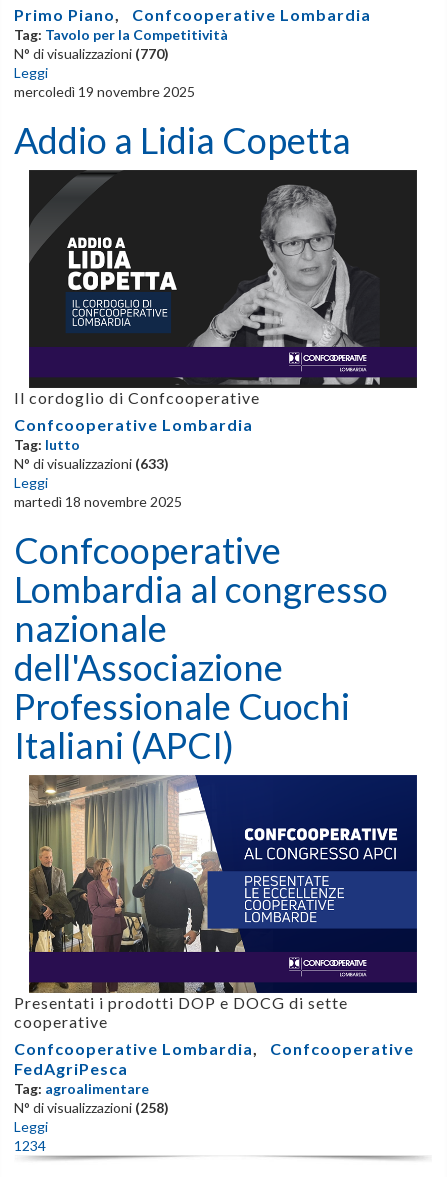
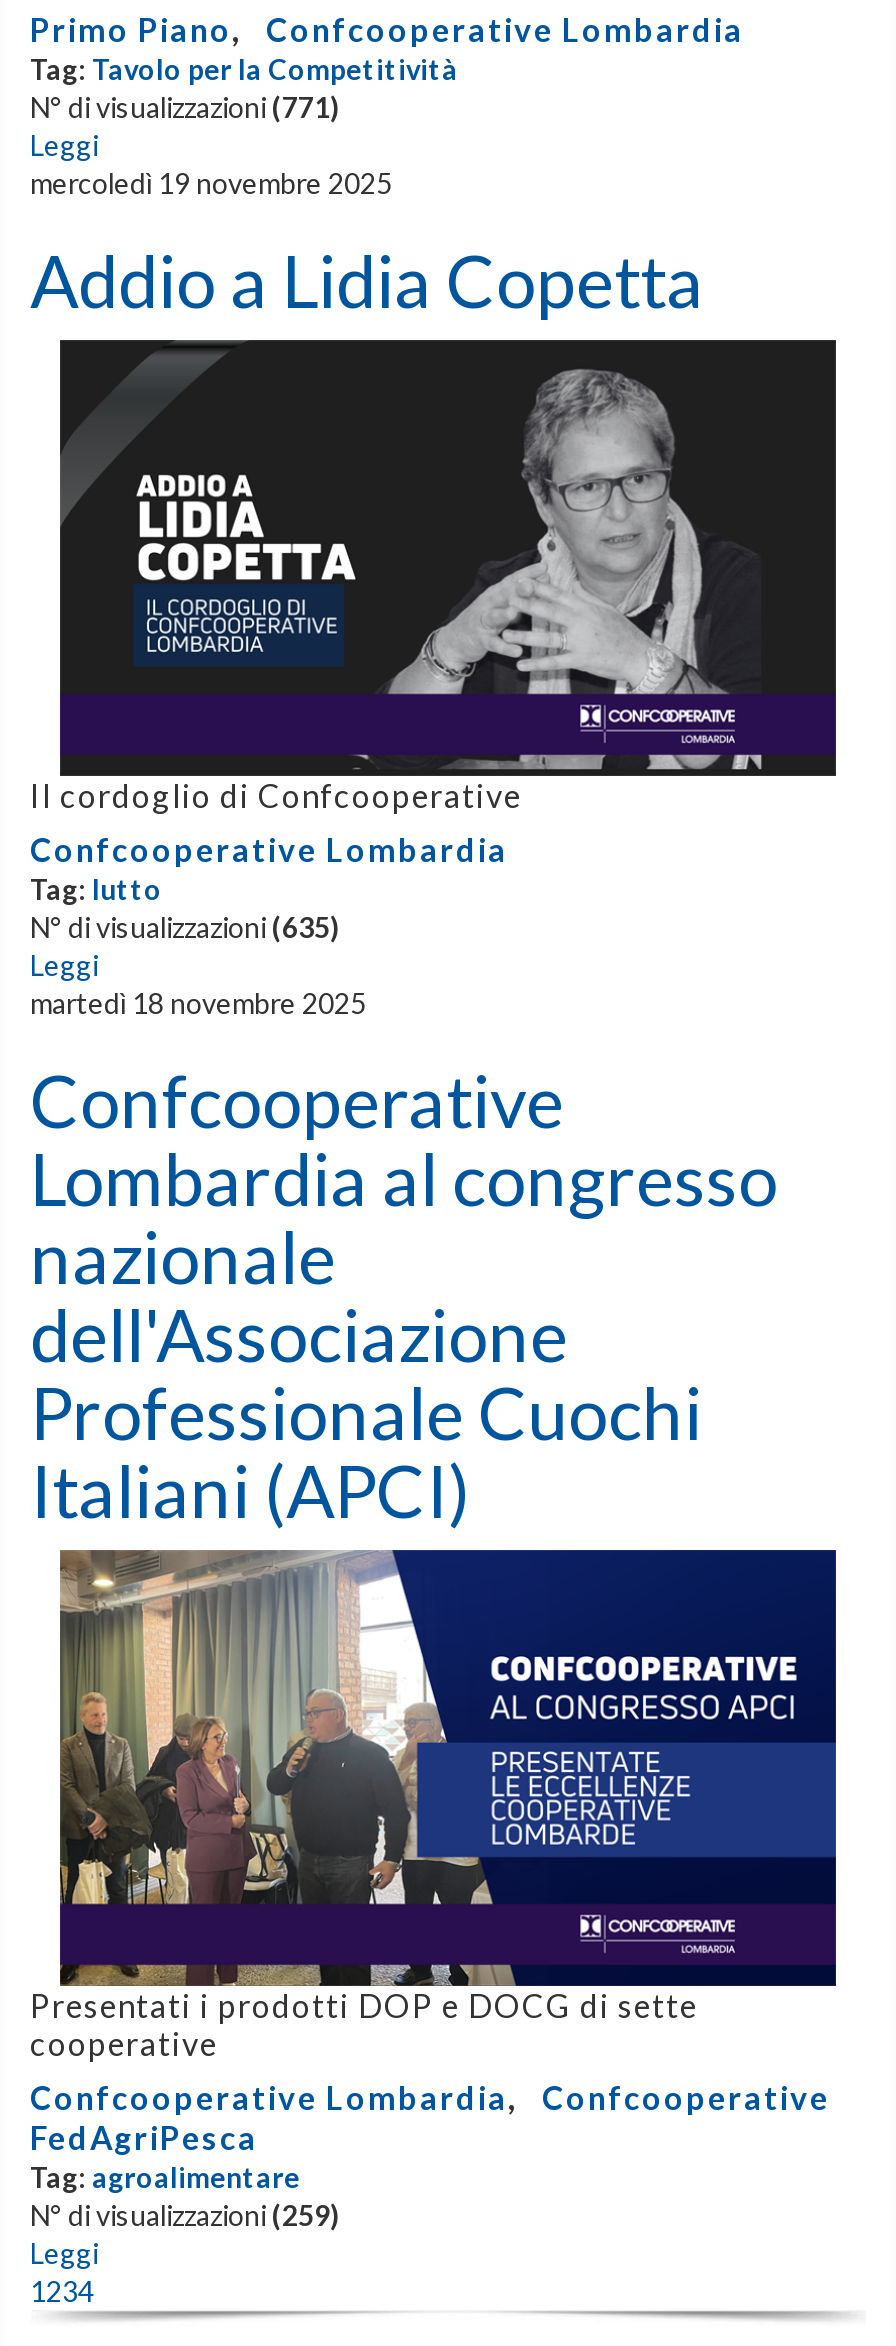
[14,45,169,62] N° di visualizzazioni (770) -> [30,90,340,124] N° di visualizzazioni (771)
[14,455,169,472] N° di visualizzazioni (633) -> [30,910,340,944] N° di visualizzazioni (635)
[14,1099,169,1116] N° di visualizzazioni (258) -> [30,2198,340,2232] N° di visualizzazioni (259)

